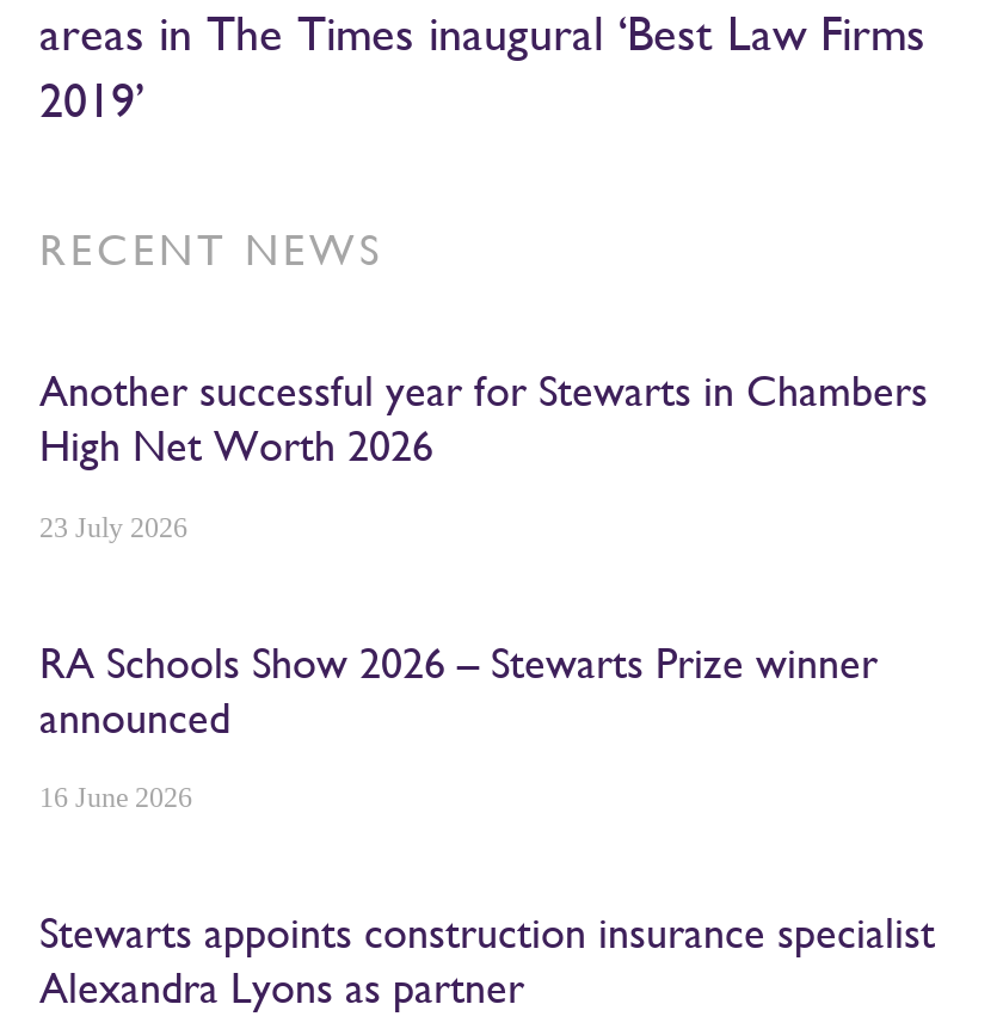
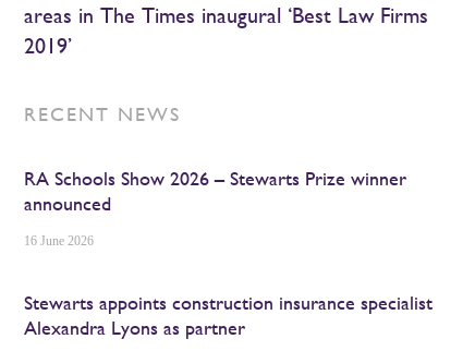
[39,366,928,543] Another successful year for Stewarts in Chambers | High Net Worth 2026 | 23 July 2026 -> none

